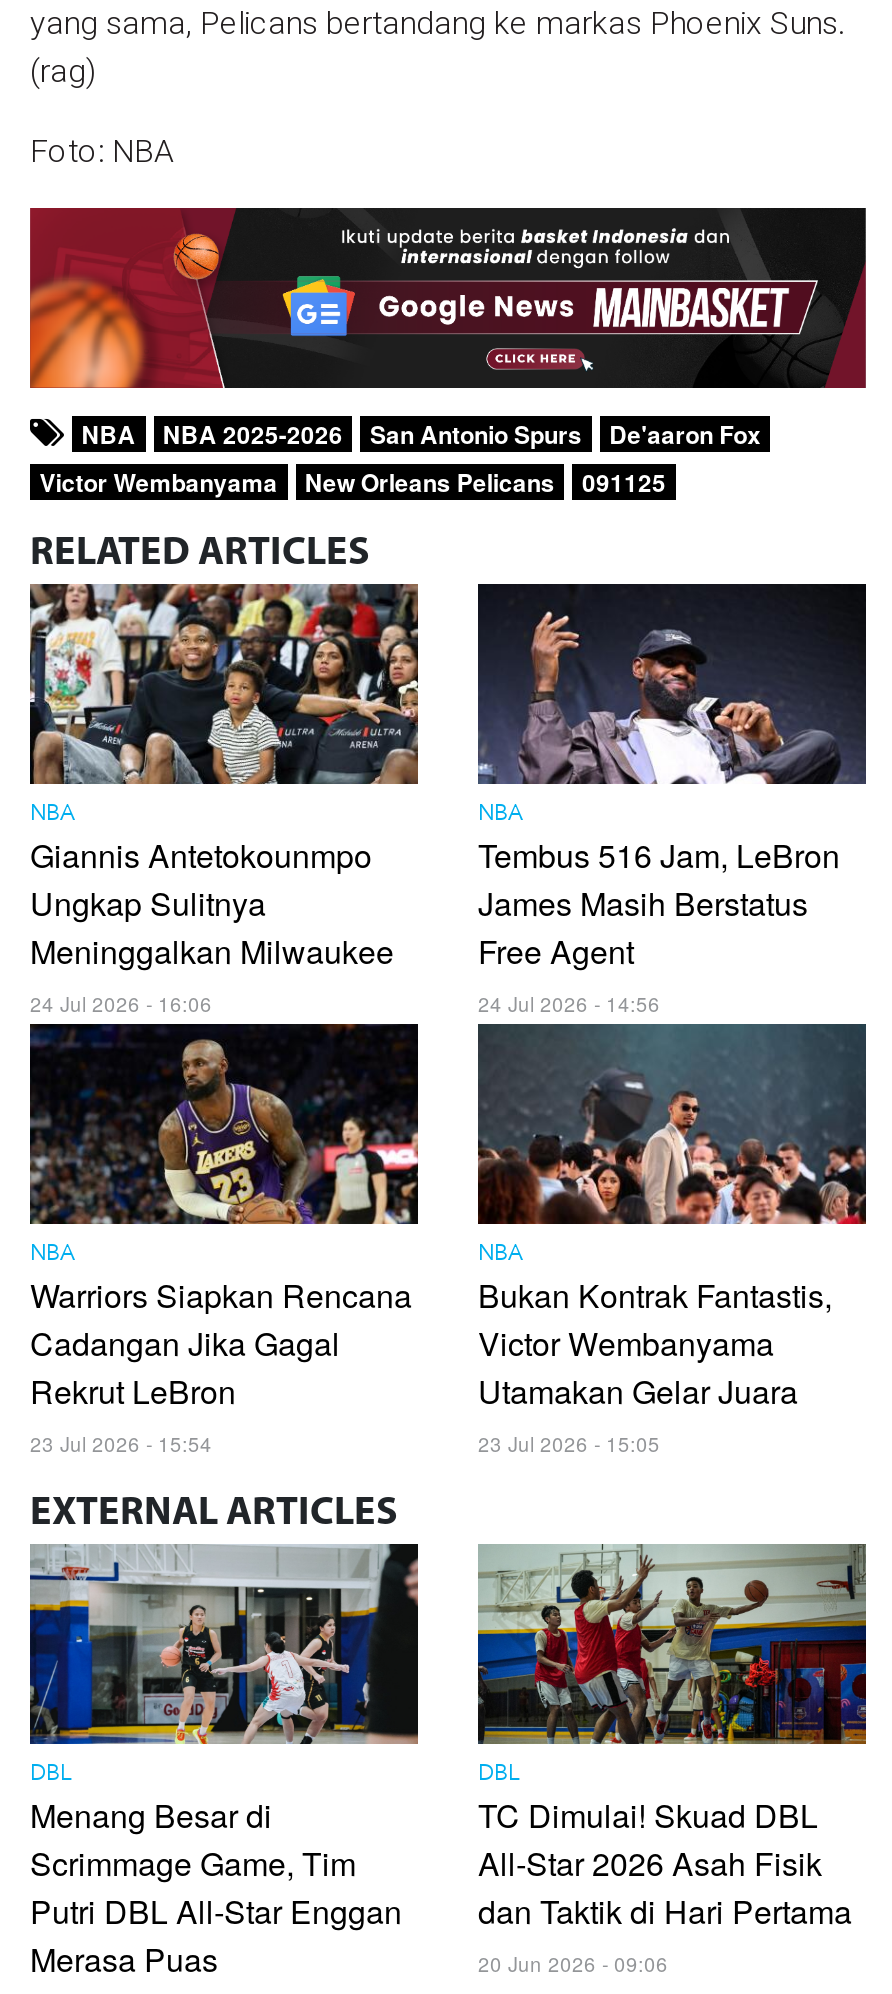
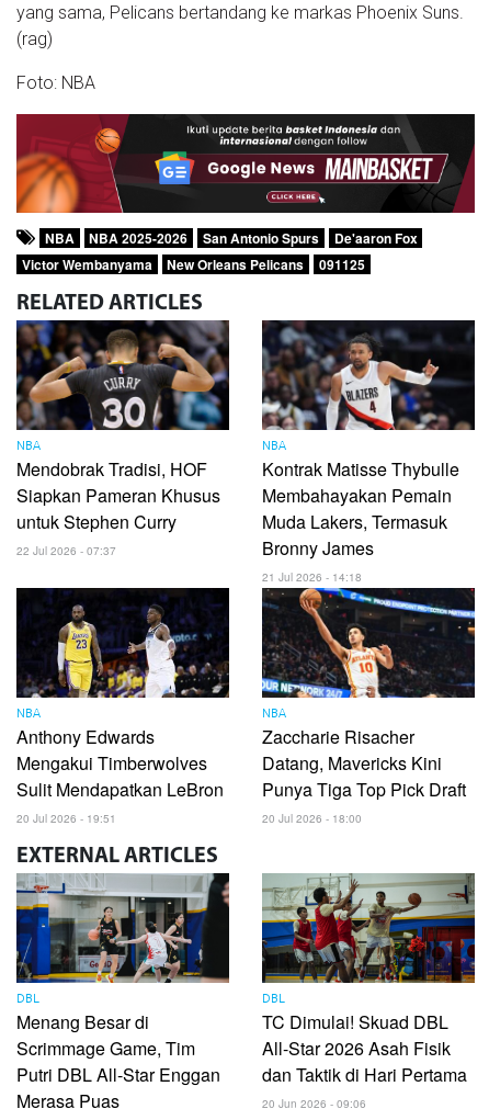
[30,582,420,1018] [image] | Giannis Antetokounmpo | Ungkap Sulitnya | Meninggalkan Milwaukee | 24 Jul 2026 - 16:06 -> [15,319,230,558] [image] | Mendobrak Tradisi, HOF | Siapkan Pameran Khusus | untuk Stephen Curry | 22 Jul 2026 - 07:37
[478,586,866,1018] [image] | Tembus 516 Jam, LeBron | James Masih Berstatus | Free Agent | 24 Jul 2026 - 14:56 -> [262,320,474,584] [image] | Kontrak Matisse Thybulle | Membahayakan Pemain | Muda Lakers, Termasuk | Bronny James | 21 Jul 2026 - 14:18
[28,1024,420,1458] [image] | Warriors Siapkan Rencana | Cadangan Jika Gagal | Rekrut LeBron | 23 Jul 2026 - 15:54 -> [16,599,228,826] [image] | Anthony Edwards | Mengakui Timberwolves | Sulit Mendapatkan LeBron | 20 Jul 2026 - 19:51
[476,1024,866,1458] [image] | Bukan Kontrak Fantastis, | Victor Wembanyama | Utamakan Gelar Juara | 23 Jul 2026 - 15:05 -> [261,588,476,826] [image] | Zaccharie Risacher | Datang, Mavericks Kini | Punya Tiga Top Pick Draft | 20 Jul 2026 - 18:00

